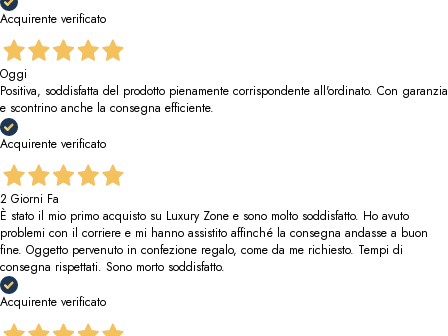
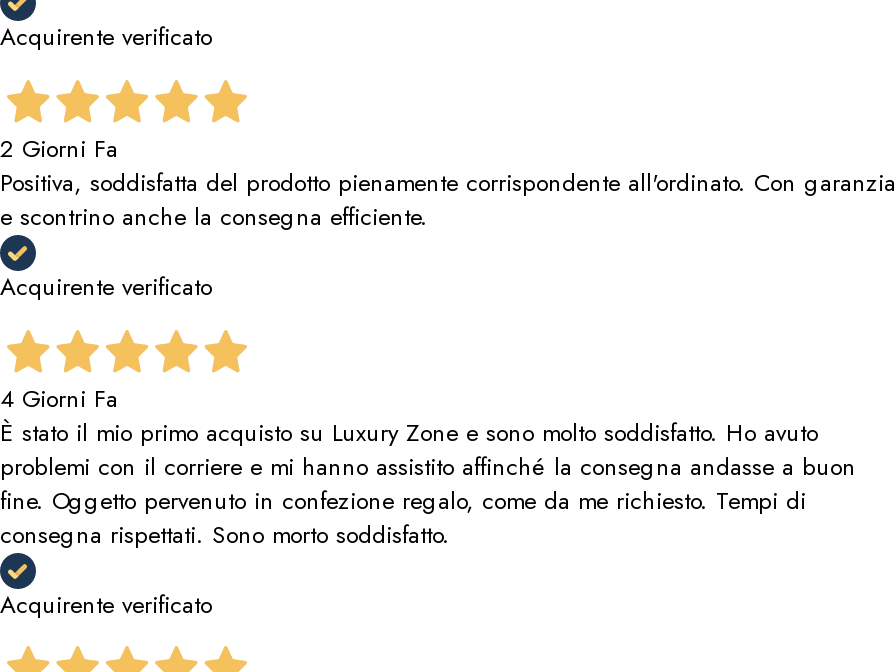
[0,65,27,83] Oggi -> [0,131,118,167] 2 Giorni Fa
[0,190,59,208] 2 Giorni Fa -> [0,380,118,416] 4 Giorni Fa

